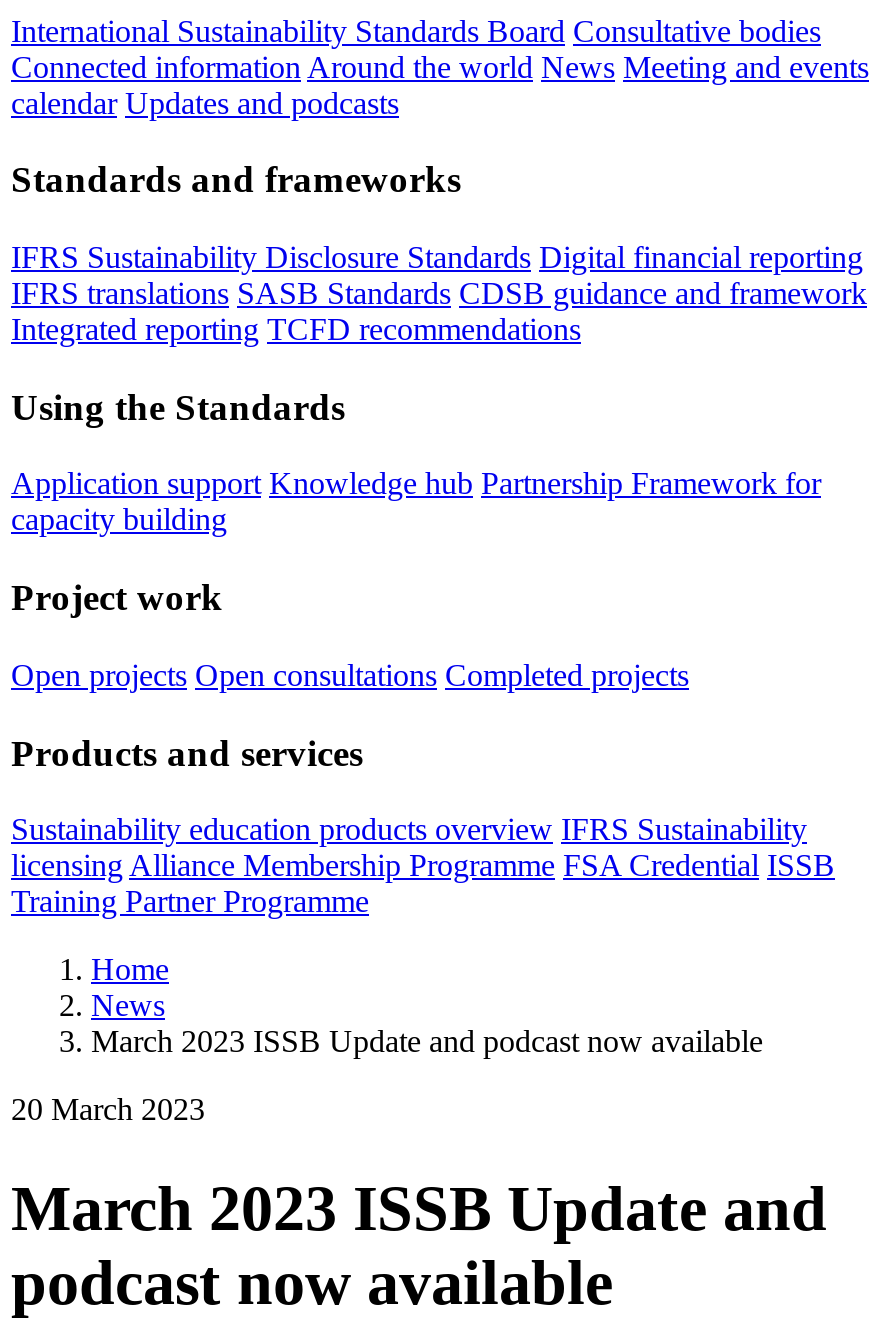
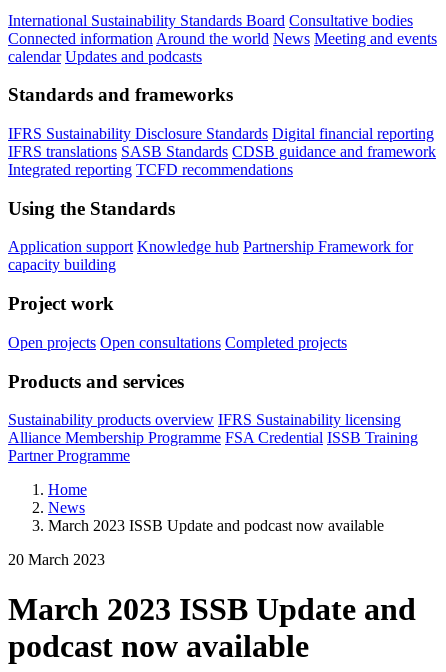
[11,813,835,919] Sustainability education products overview IFRS Sustainability | licensing Alliance Membership Programme FSA Credential ISSB | Training Partner Programme -> [8,411,418,464] Sustainability products overview IFRS Sustainability licensing | Alliance Membership Programme FSA Credential ISSB Training | Partner Programme

